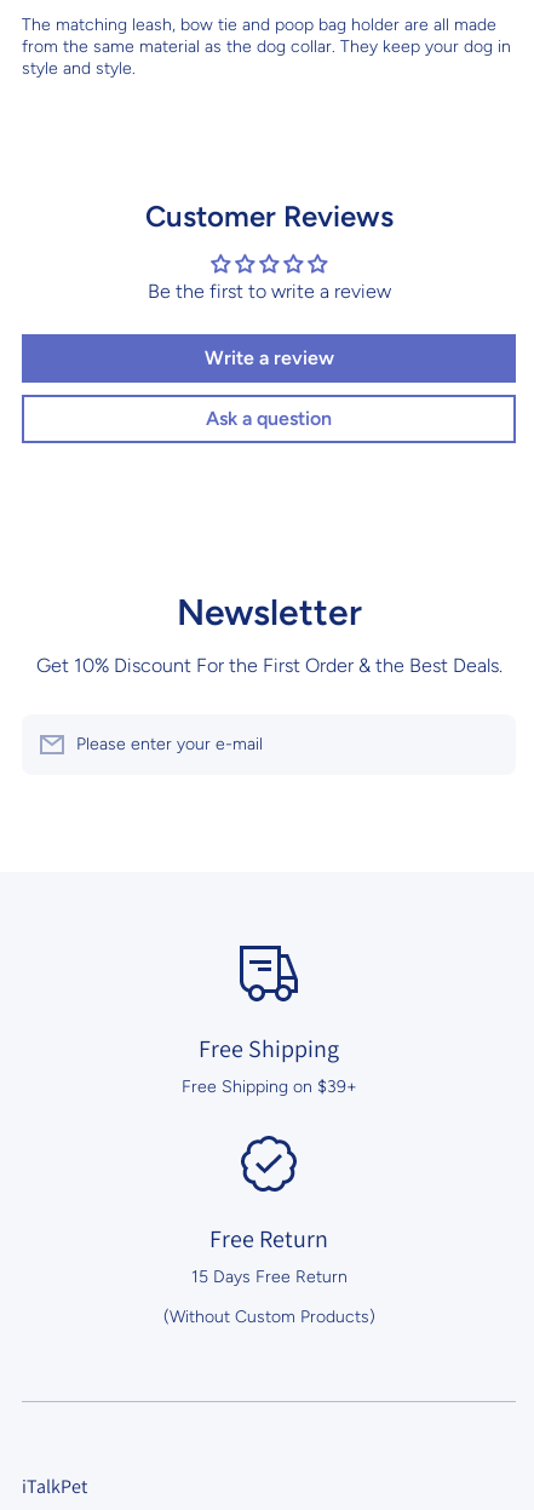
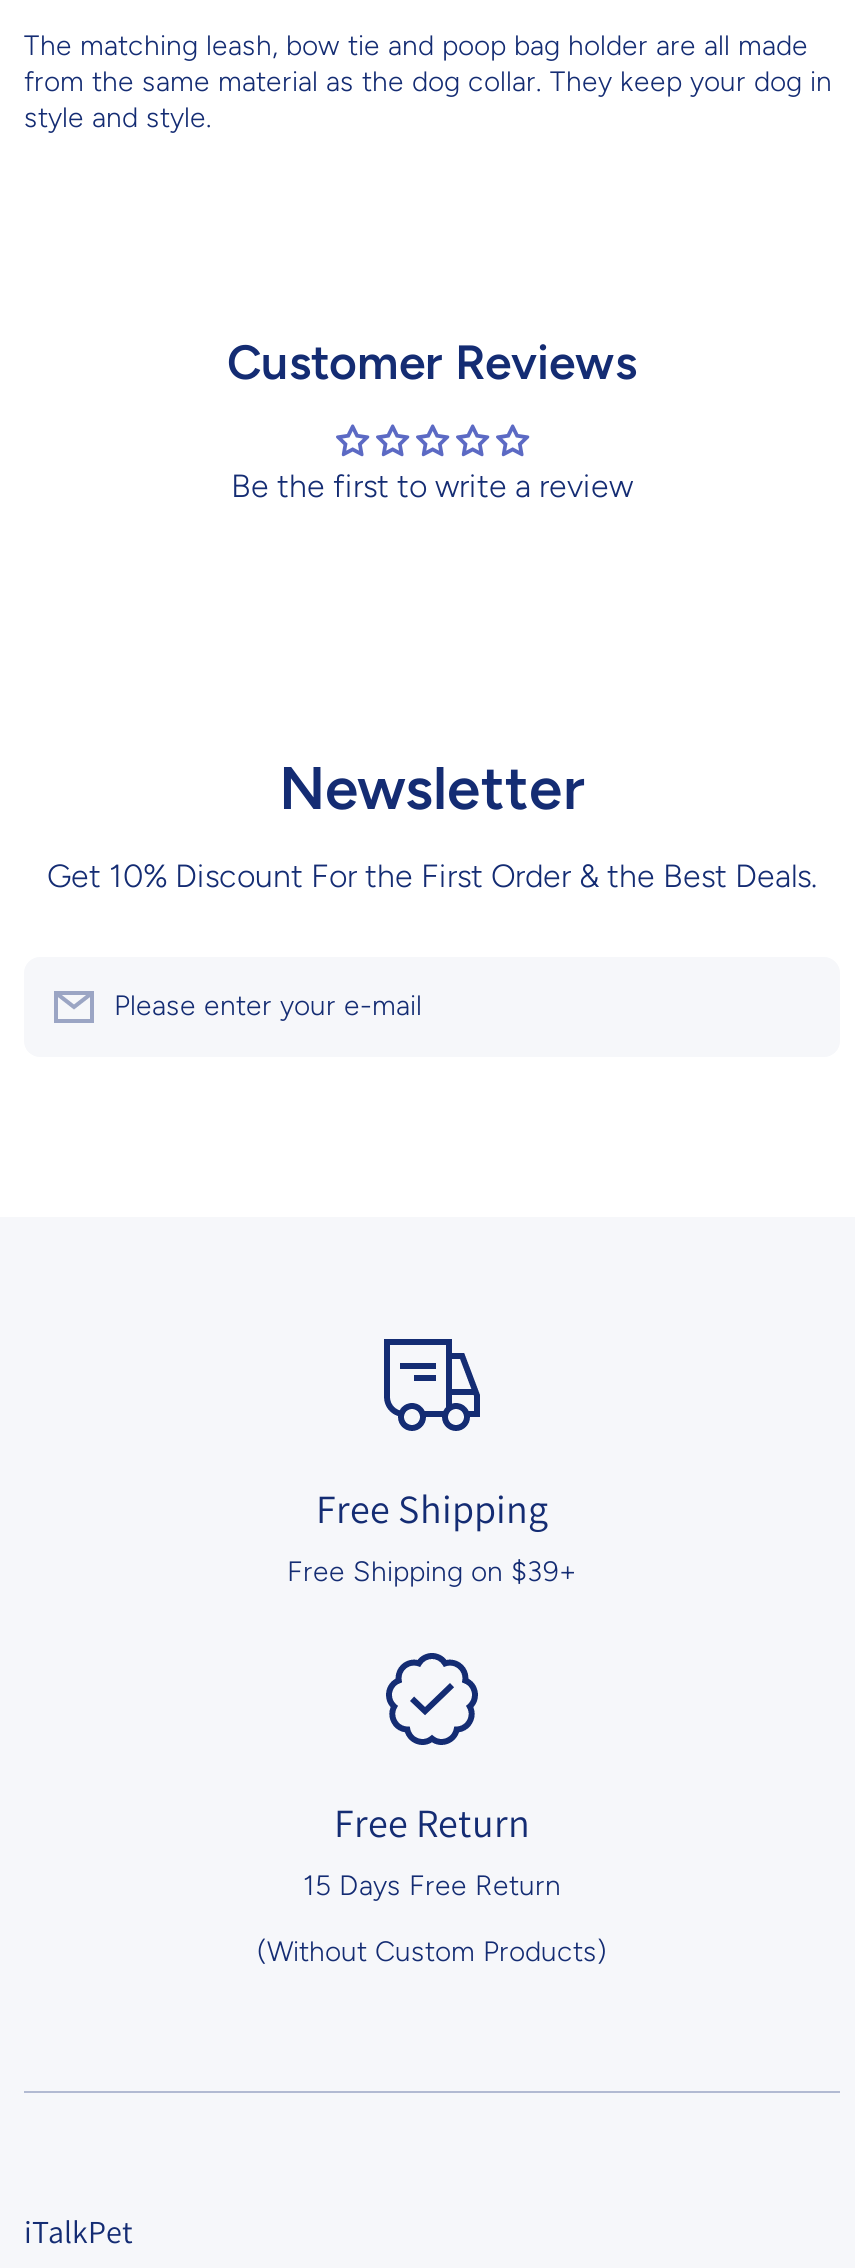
[204,346,334,430] Write a review | Ask a question -> none

